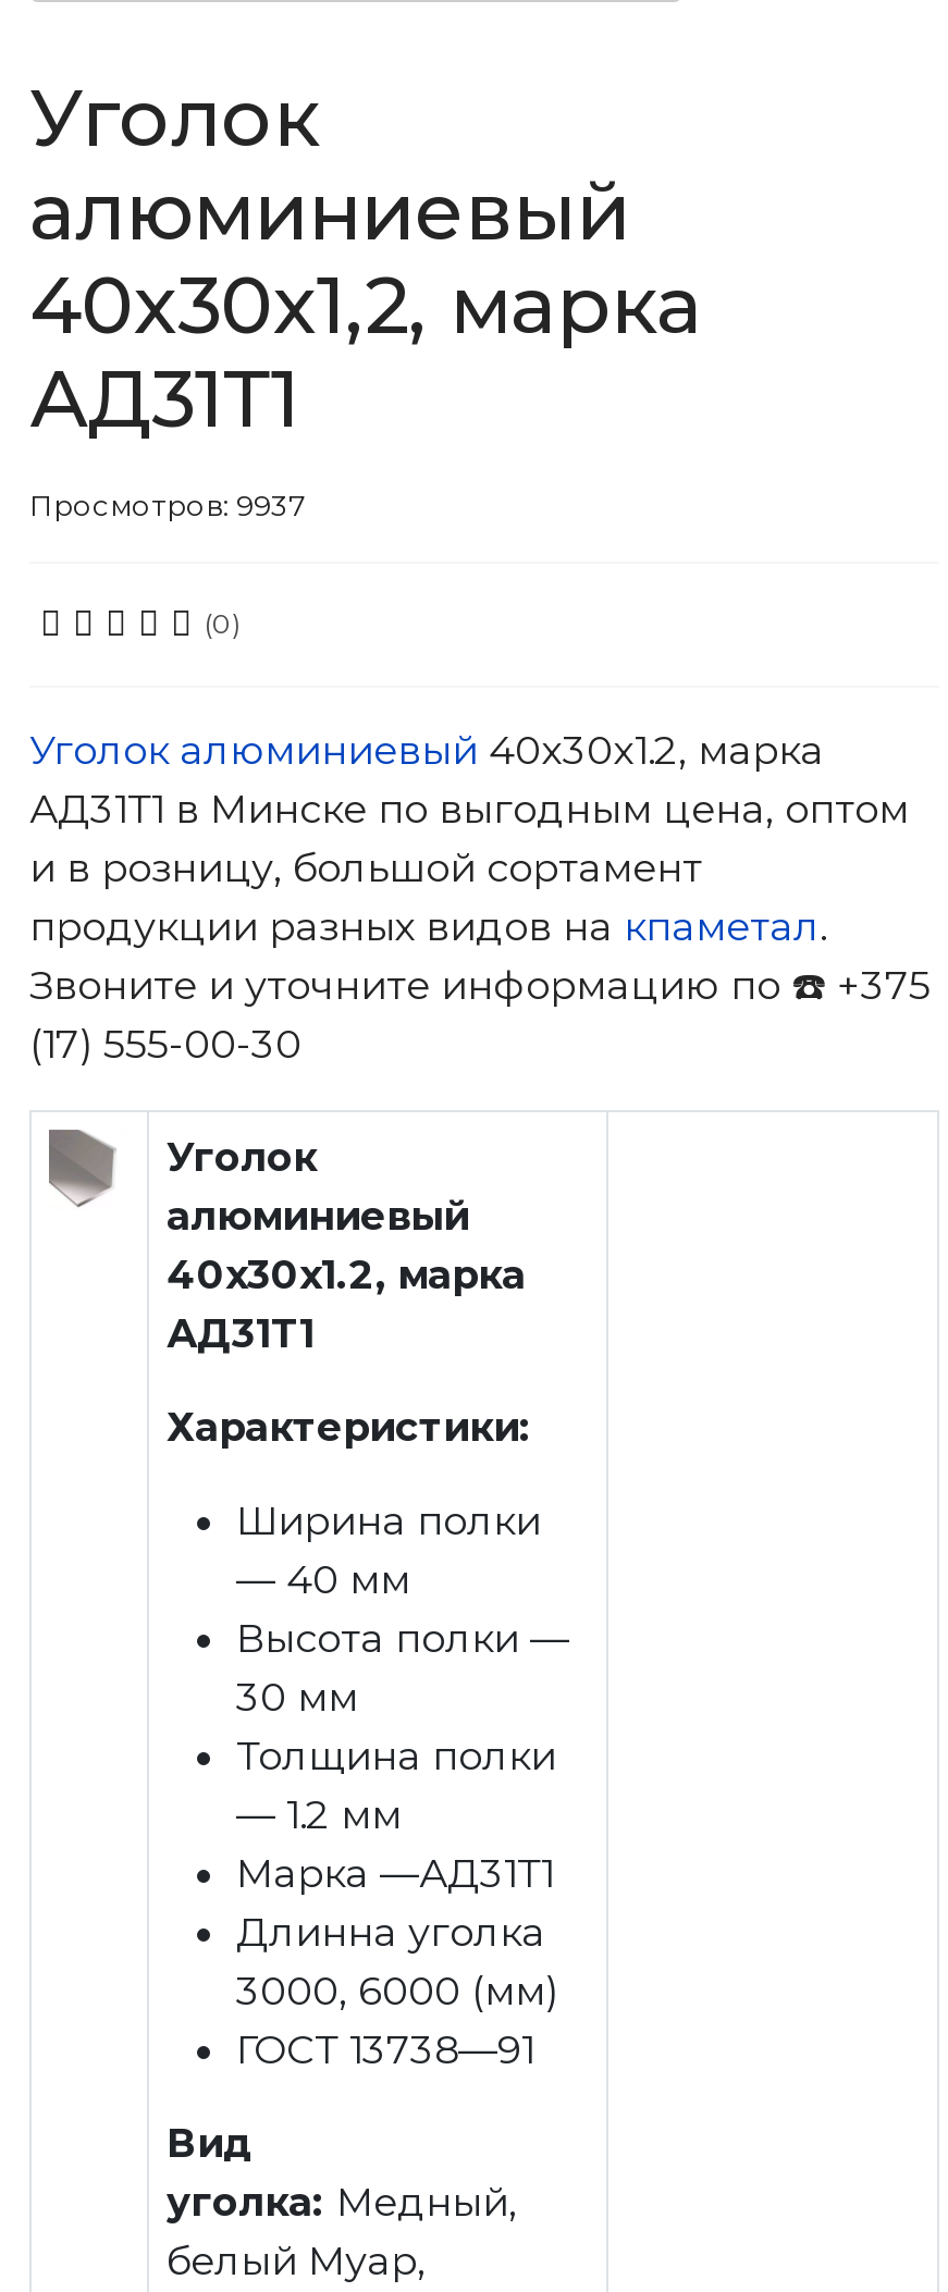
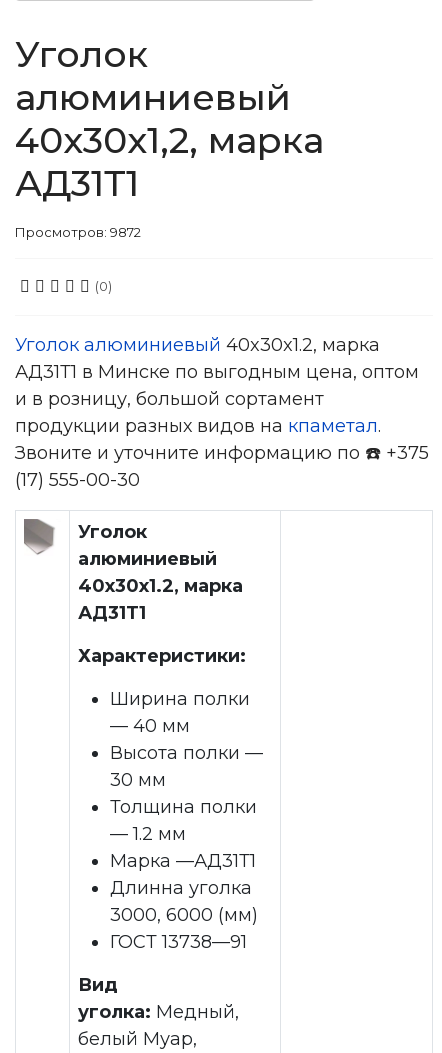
[29,488,304,522] Просмотров: 9937 -> [15,224,141,240] Просмотров: 9872

